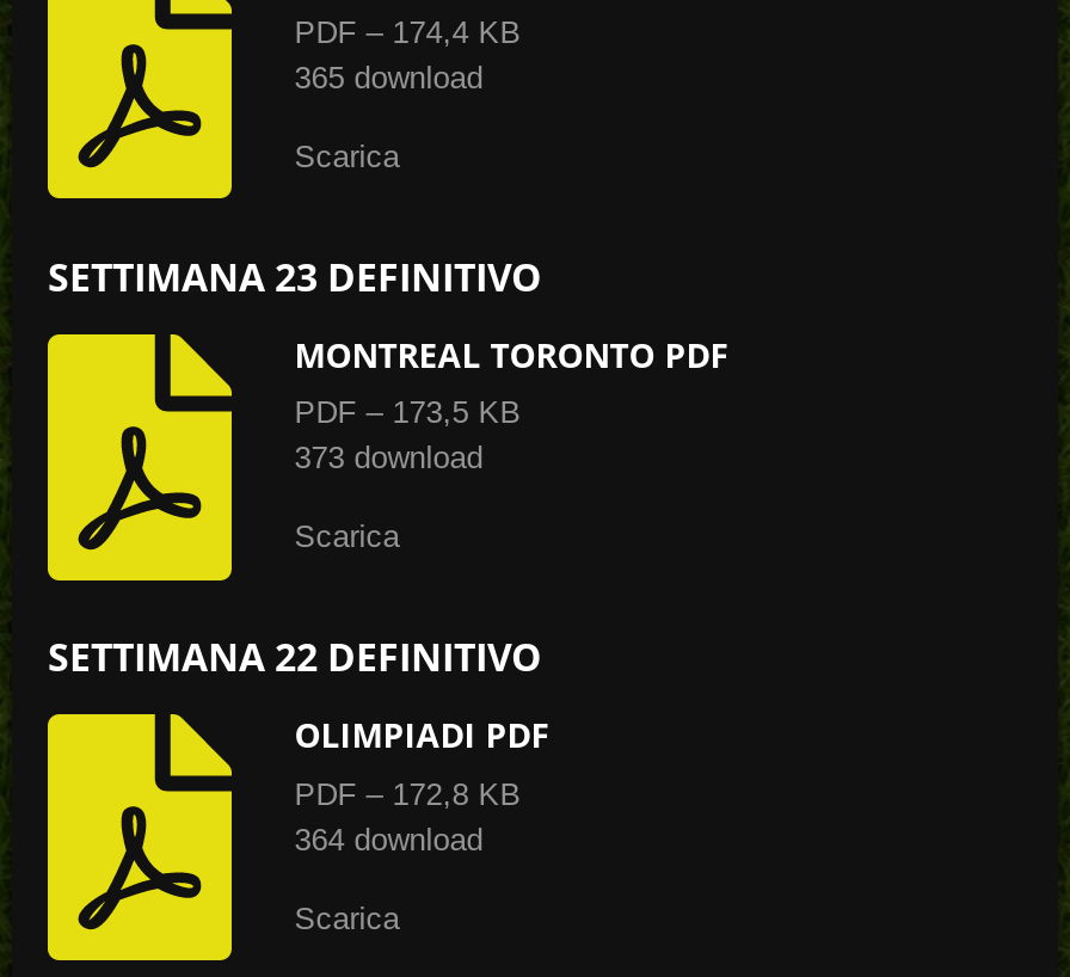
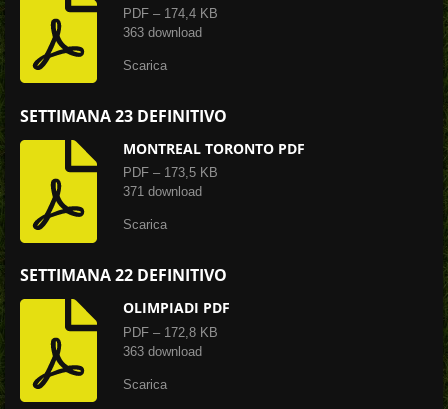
[294,59,483,94] 365 download -> [123,24,202,39] 363 download
[294,440,483,476] 373 download -> [123,184,202,199] 371 download
[294,821,483,857] 364 download -> [123,344,202,359] 363 download

